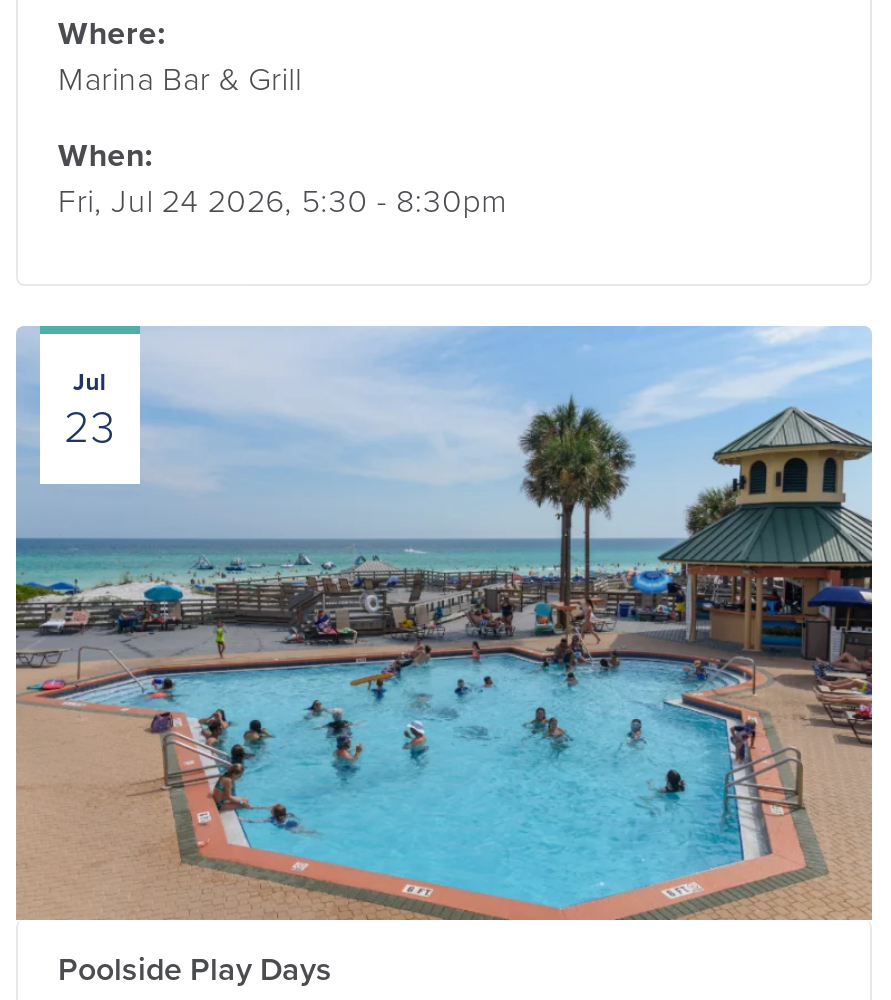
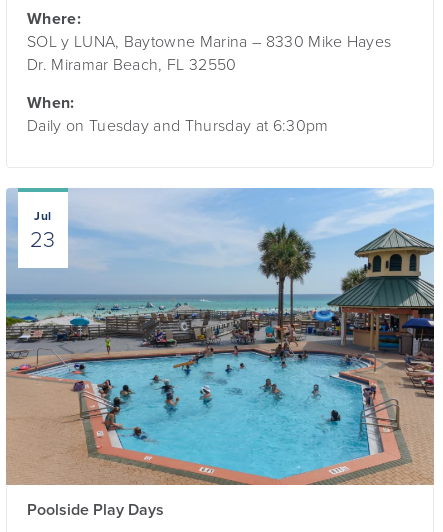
[58,56,302,102] Marina Bar & Grill -> [27,30,391,75] SOL y LUNA, Baytowne Marina – 8330 Mike Hayes | Dr. Miramar Beach, FL 32550
[58,178,508,224] Fri, Jul 24 2026, 5:30 - 8:30pm -> [27,114,328,136] Daily on Tuesday and Thursday at 6:30pm

